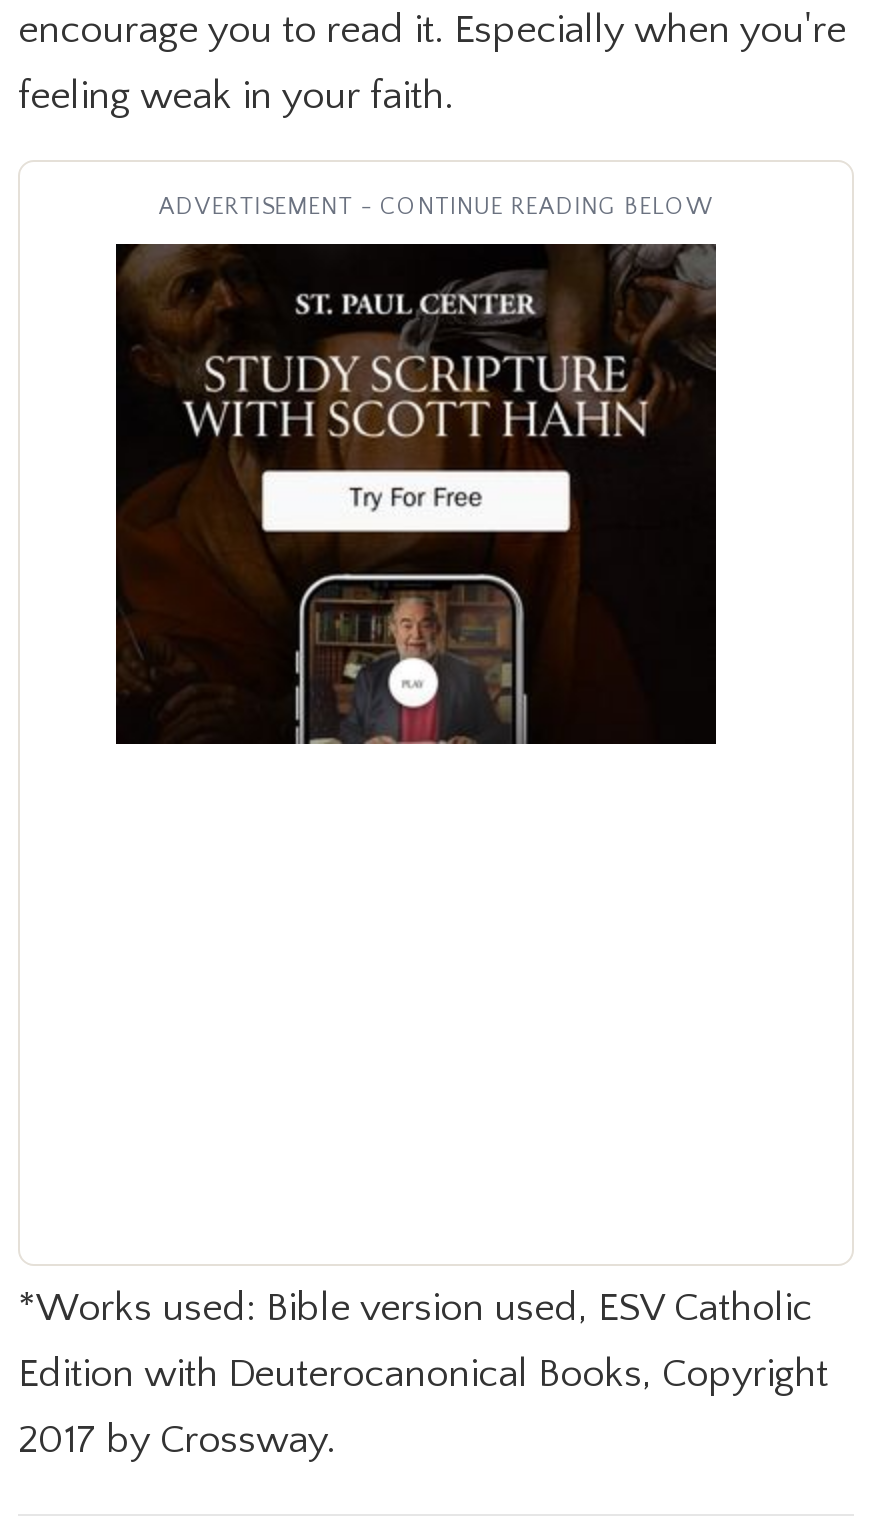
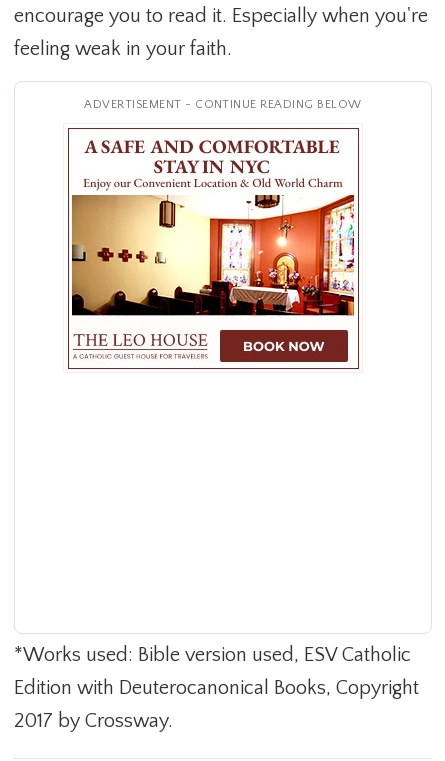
[114,242,718,746] [image] -> [63,123,363,373] [image]

